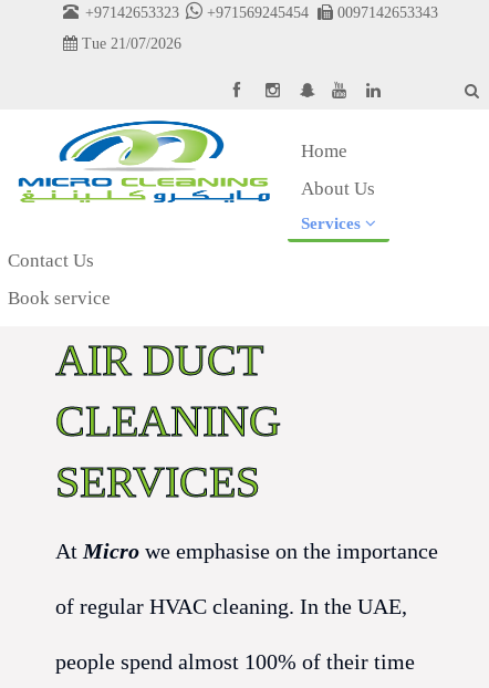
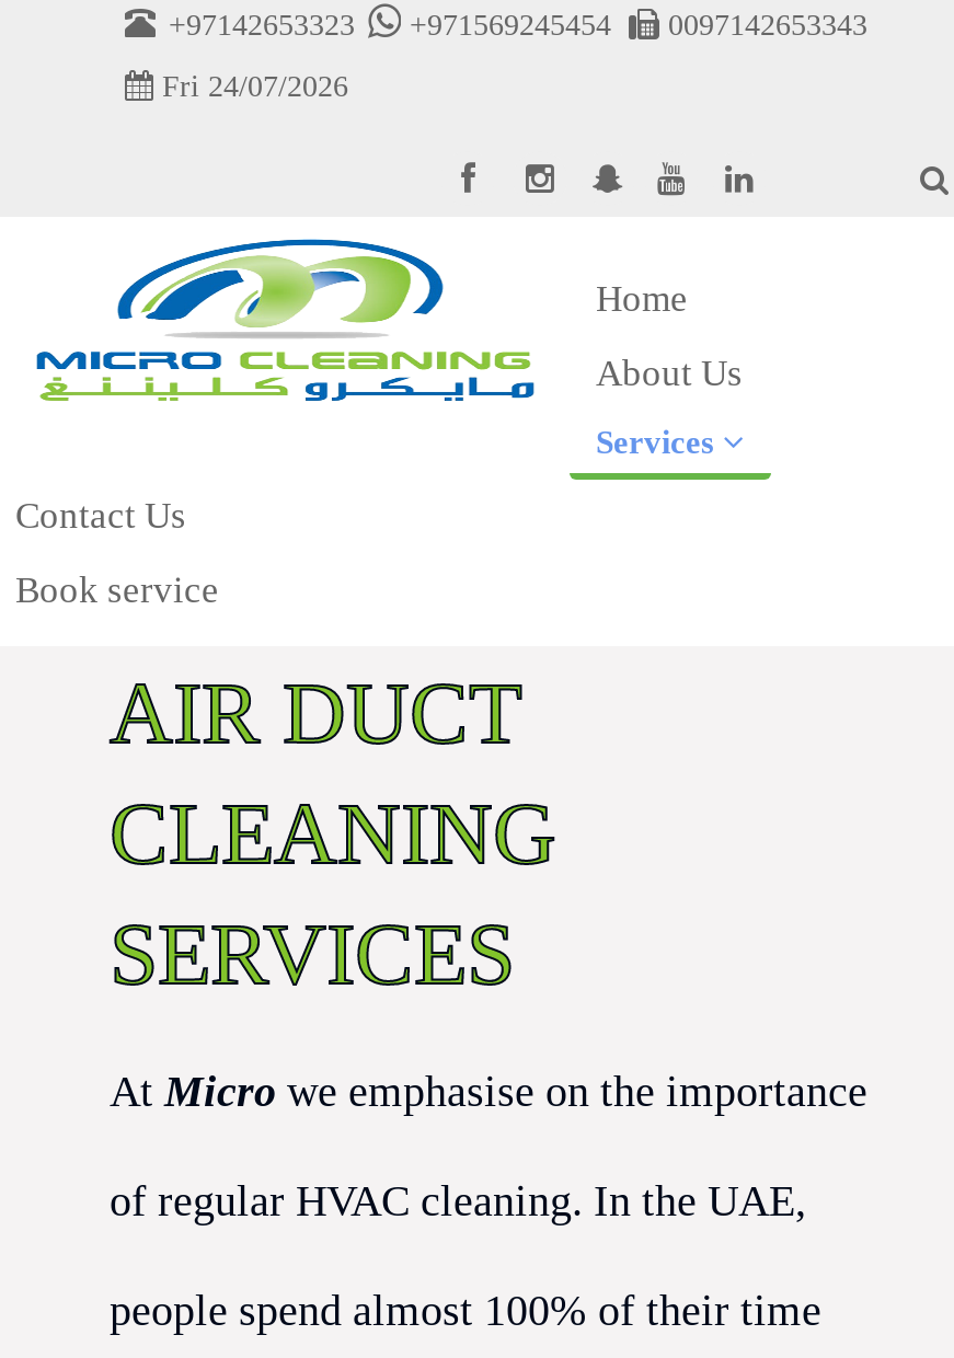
[77,35,181,51] Tue 21/07/2026 -> [153,70,348,101] Fri 24/07/2026

